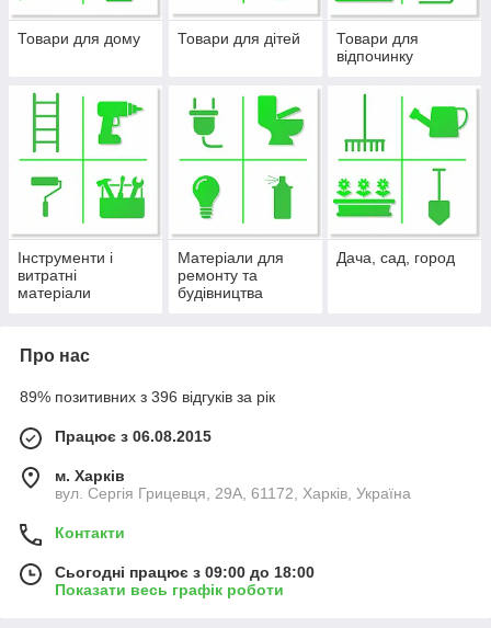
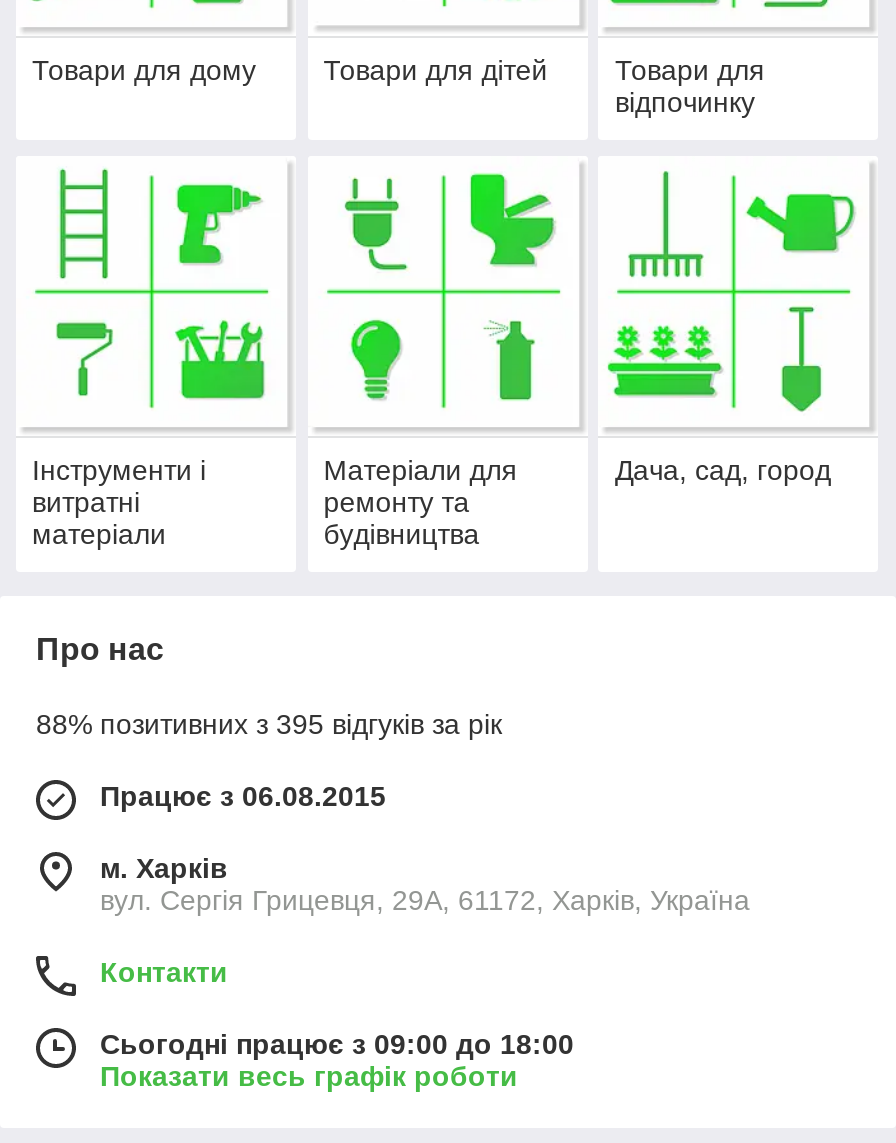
[20,388,275,406] 89% позитивних з 396 відгуків за рік -> [36,708,502,740] 88% позитивних з 395 відгуків за рік

